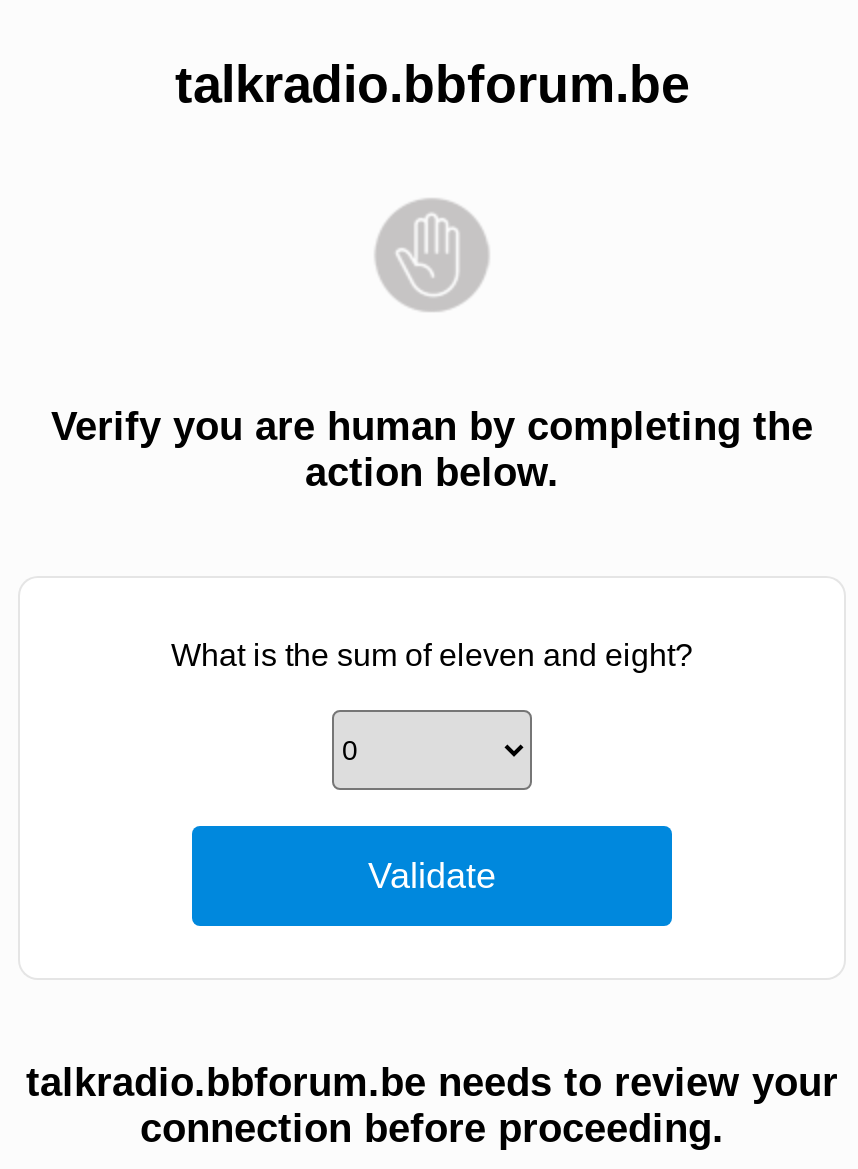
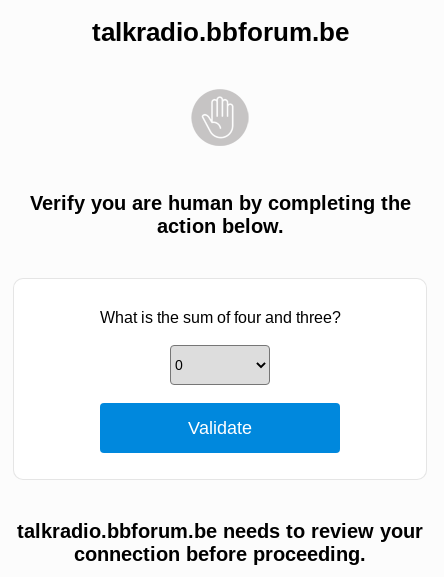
[171,638,693,672] What is the sum of eleven and eight? -> [99,309,340,326] What is the sum of four and three?

